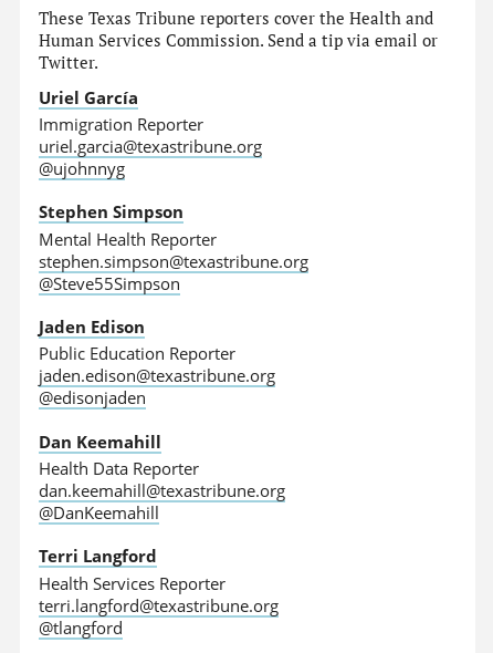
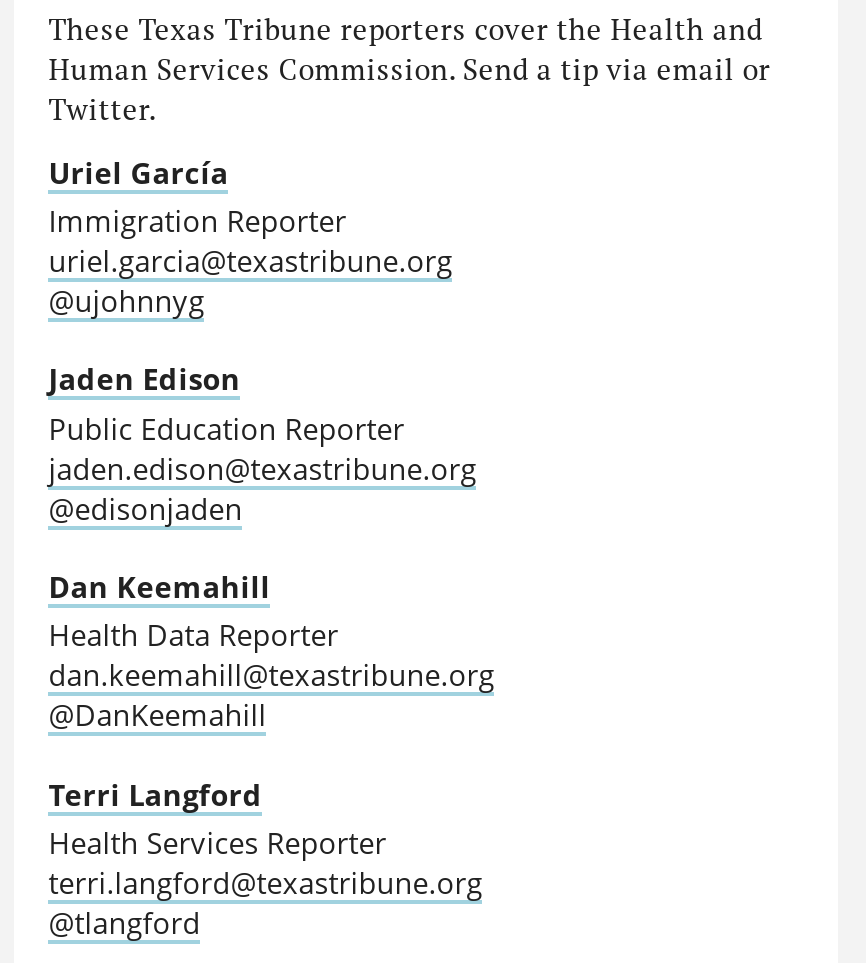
[39,201,309,294] Stephen Simpson | Mental Health Reporter | stephen.simpson@texastribune.org | @Steve55Simpson -> none

